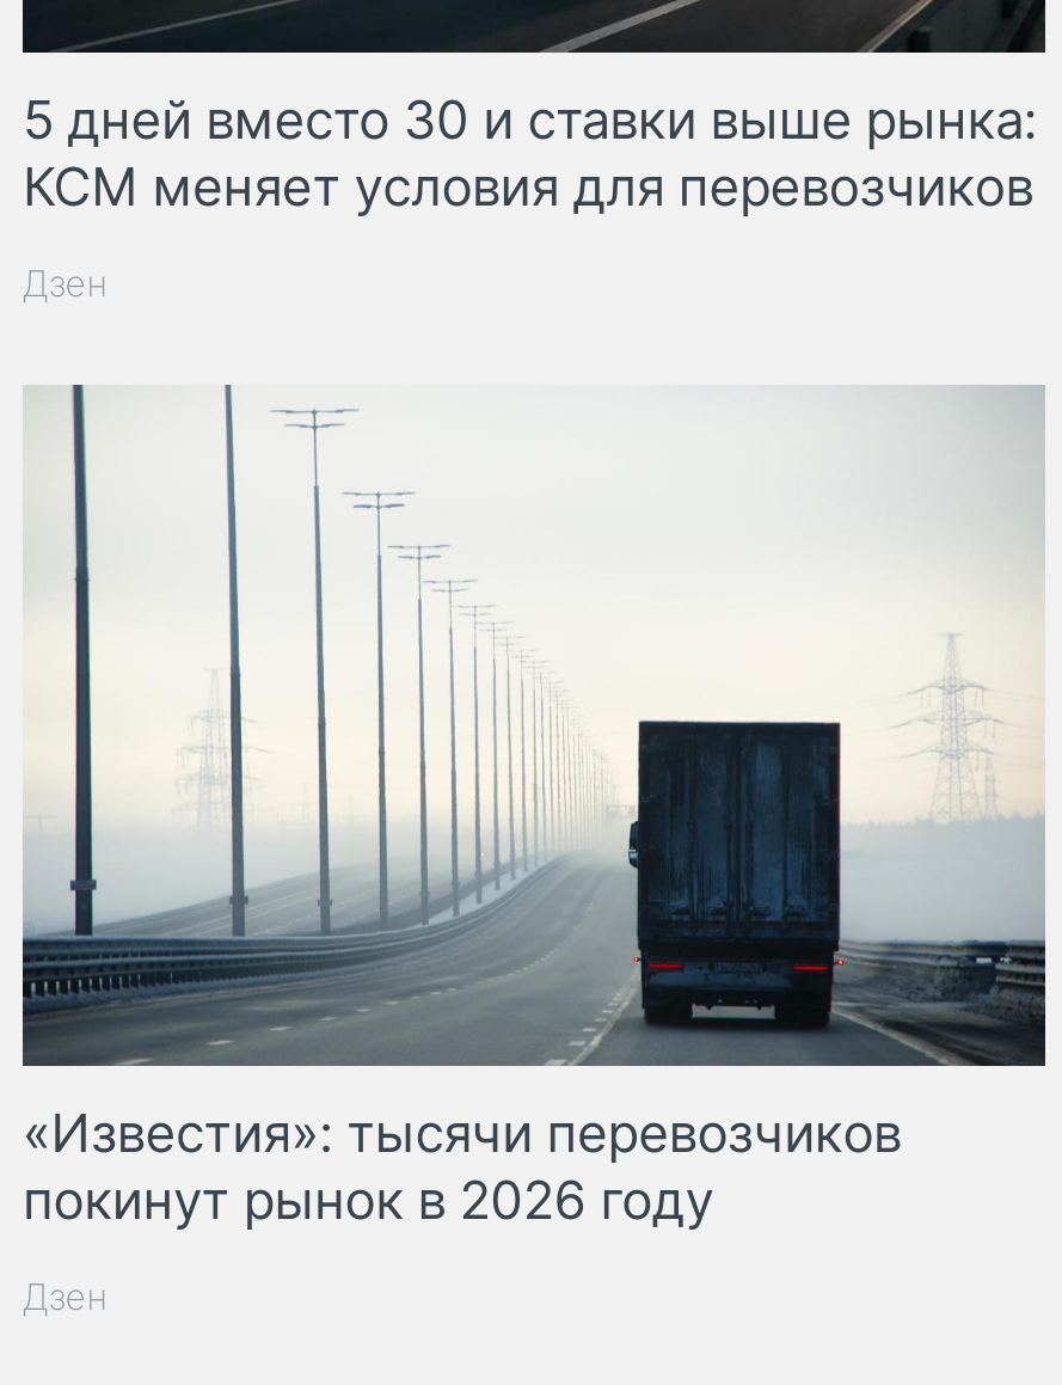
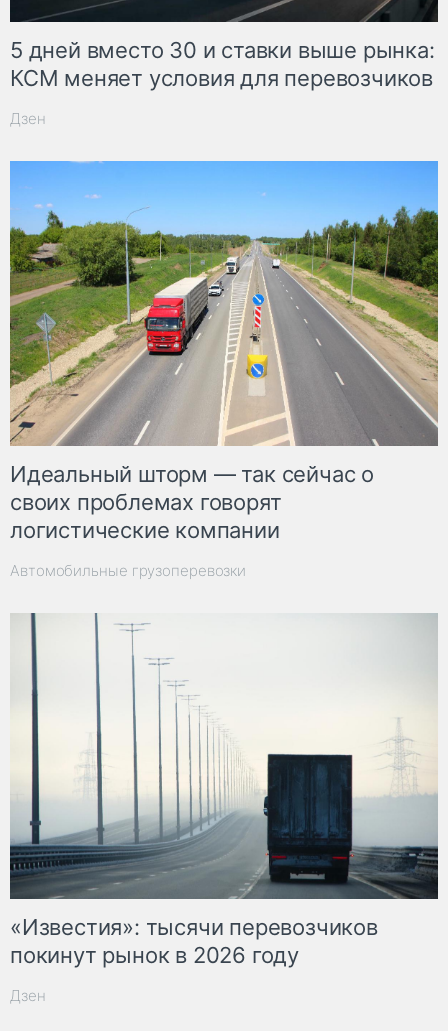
none -> [9,160,439,580] [image] | Идеальный шторм — так сейчас о | своих проблемах говорят | логистические компании | Автомобильные грузоперевозки

